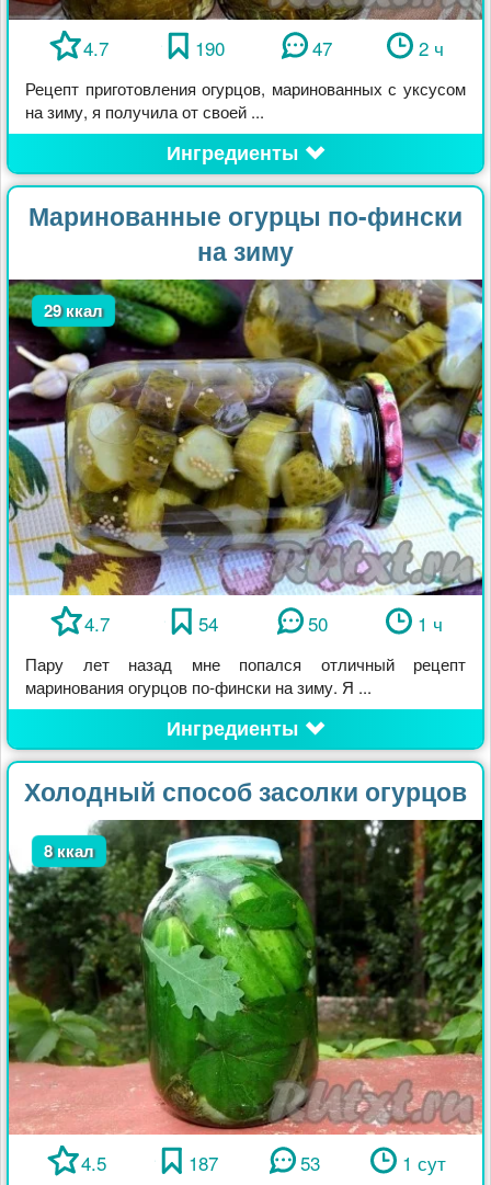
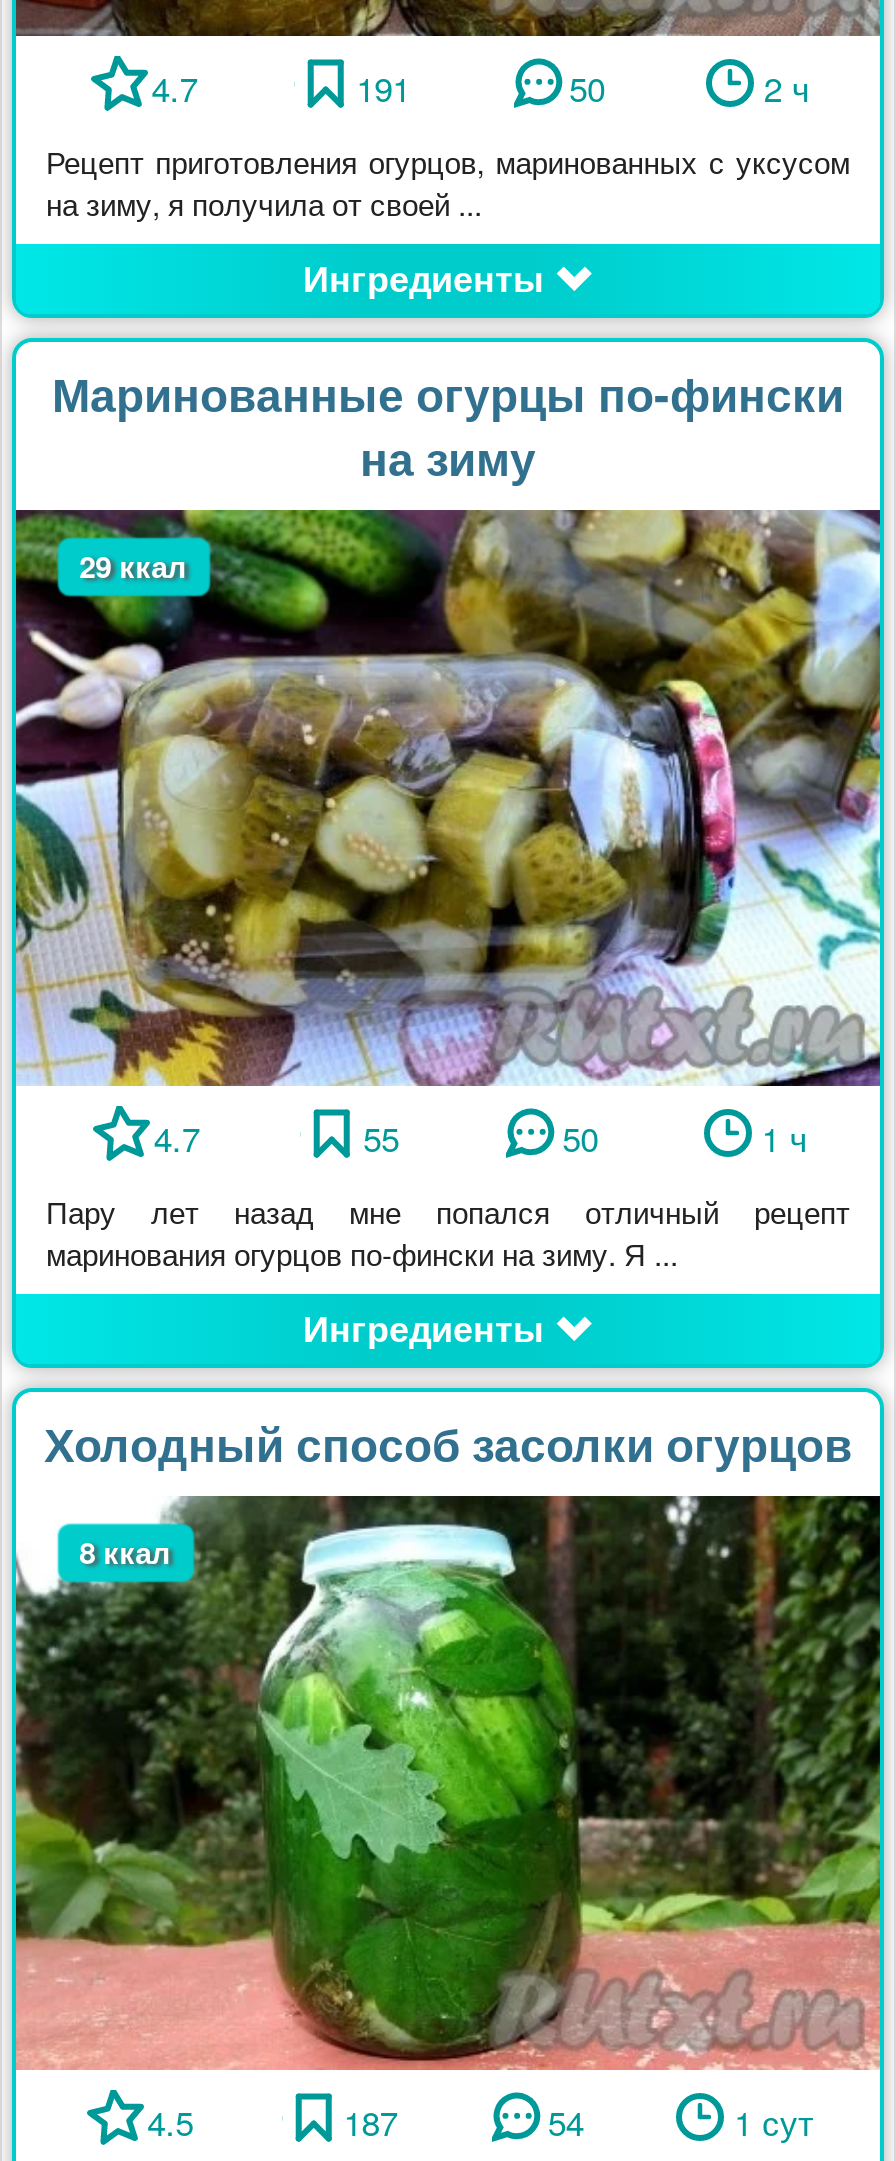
[195,34,225,61] 190 -> [356,62,410,112] 191
[312,34,332,61] 47 -> [569,62,605,112] 50
[199,609,219,637] 54 -> [363,1112,399,1162] 55
[300,1149,320,1176] 53 -> [548,2096,584,2146] 54

